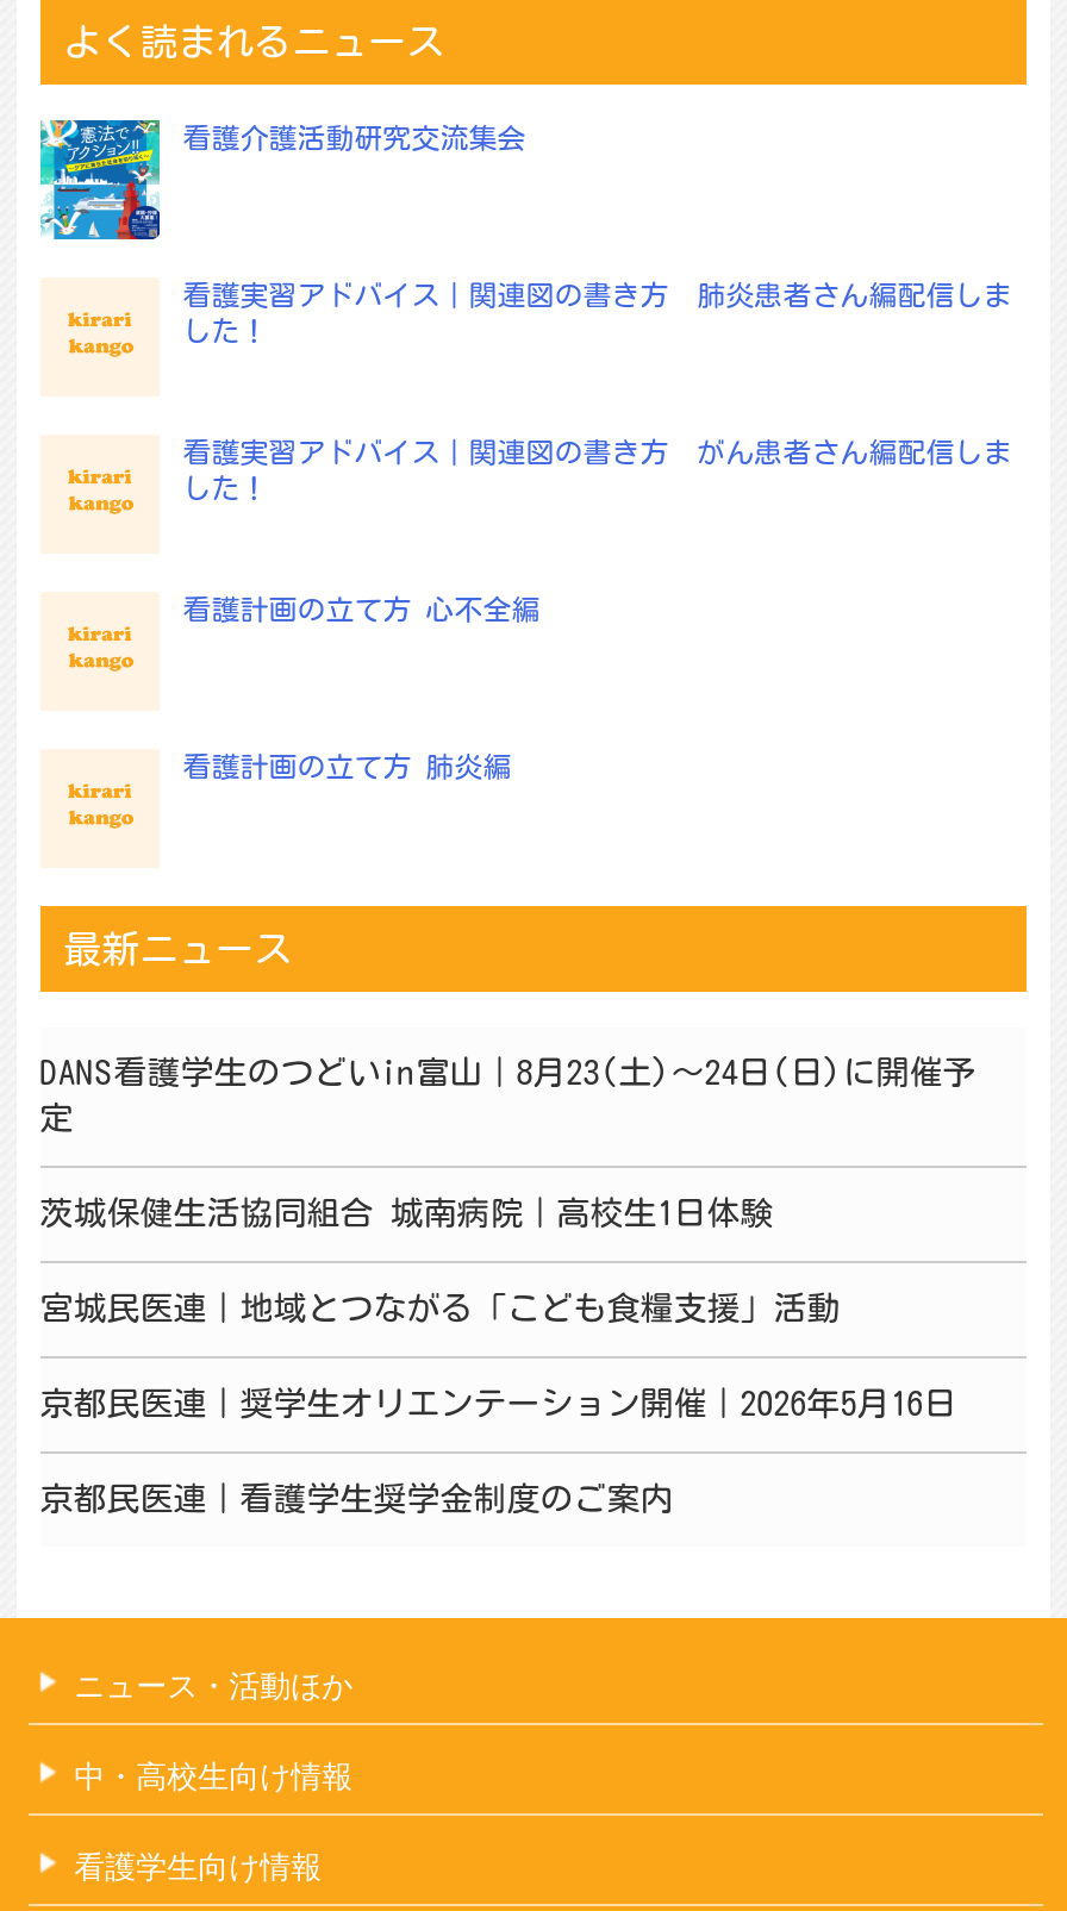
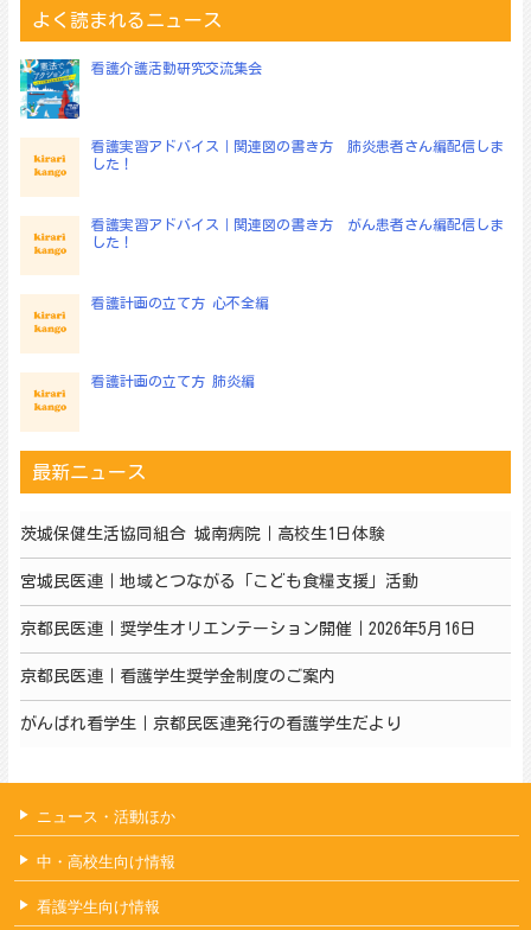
[40,1056,976,1134] DANS看護学生のつどいin富山｜8月23(土)～24日(日)に開催予 | 定 -> none
moved [40,1196,957,1515] -> [20,526,476,685]: 茨城保健生活協同組合 城南病院｜高校生1日体験 | 宮城民医連｜地域とつながる「こども食糧支援」活動 | 京都民医連｜奨学生オリエンテーション開催｜2026年5月16日 | 京都民医連｜看護学生奨学金制度のご案内
none -> [20,716,401,732] がんばれ看学生｜京都民医連発行の看護学生だより

